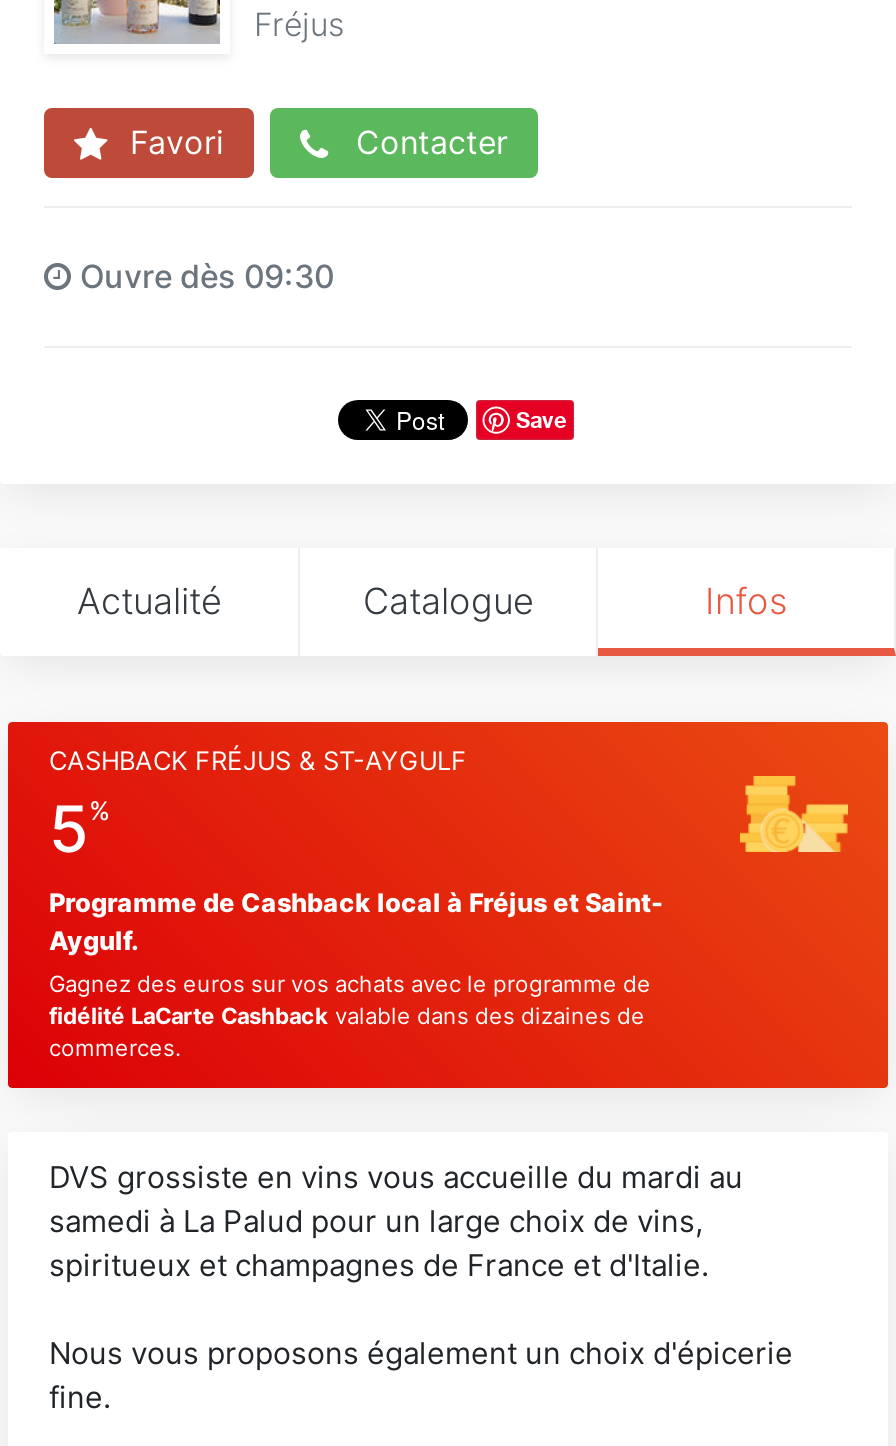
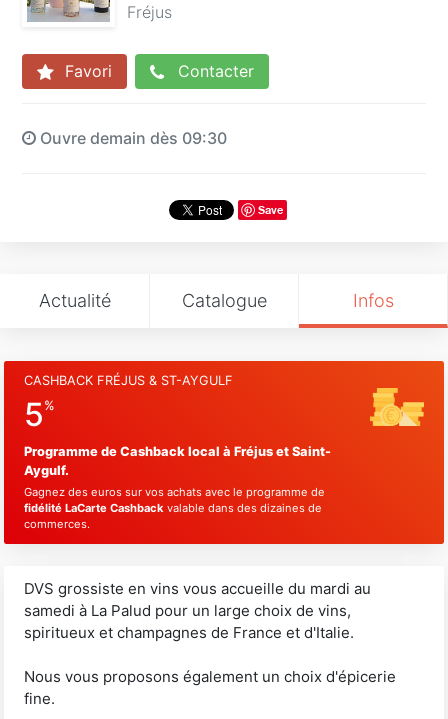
[72,255,334,295] Ouvre dès 09:30 -> [36,128,227,148] Ouvre demain dès 09:30

